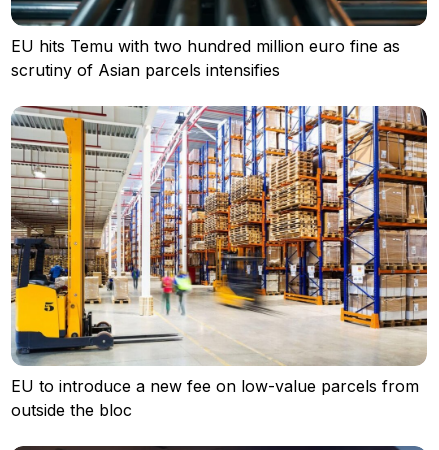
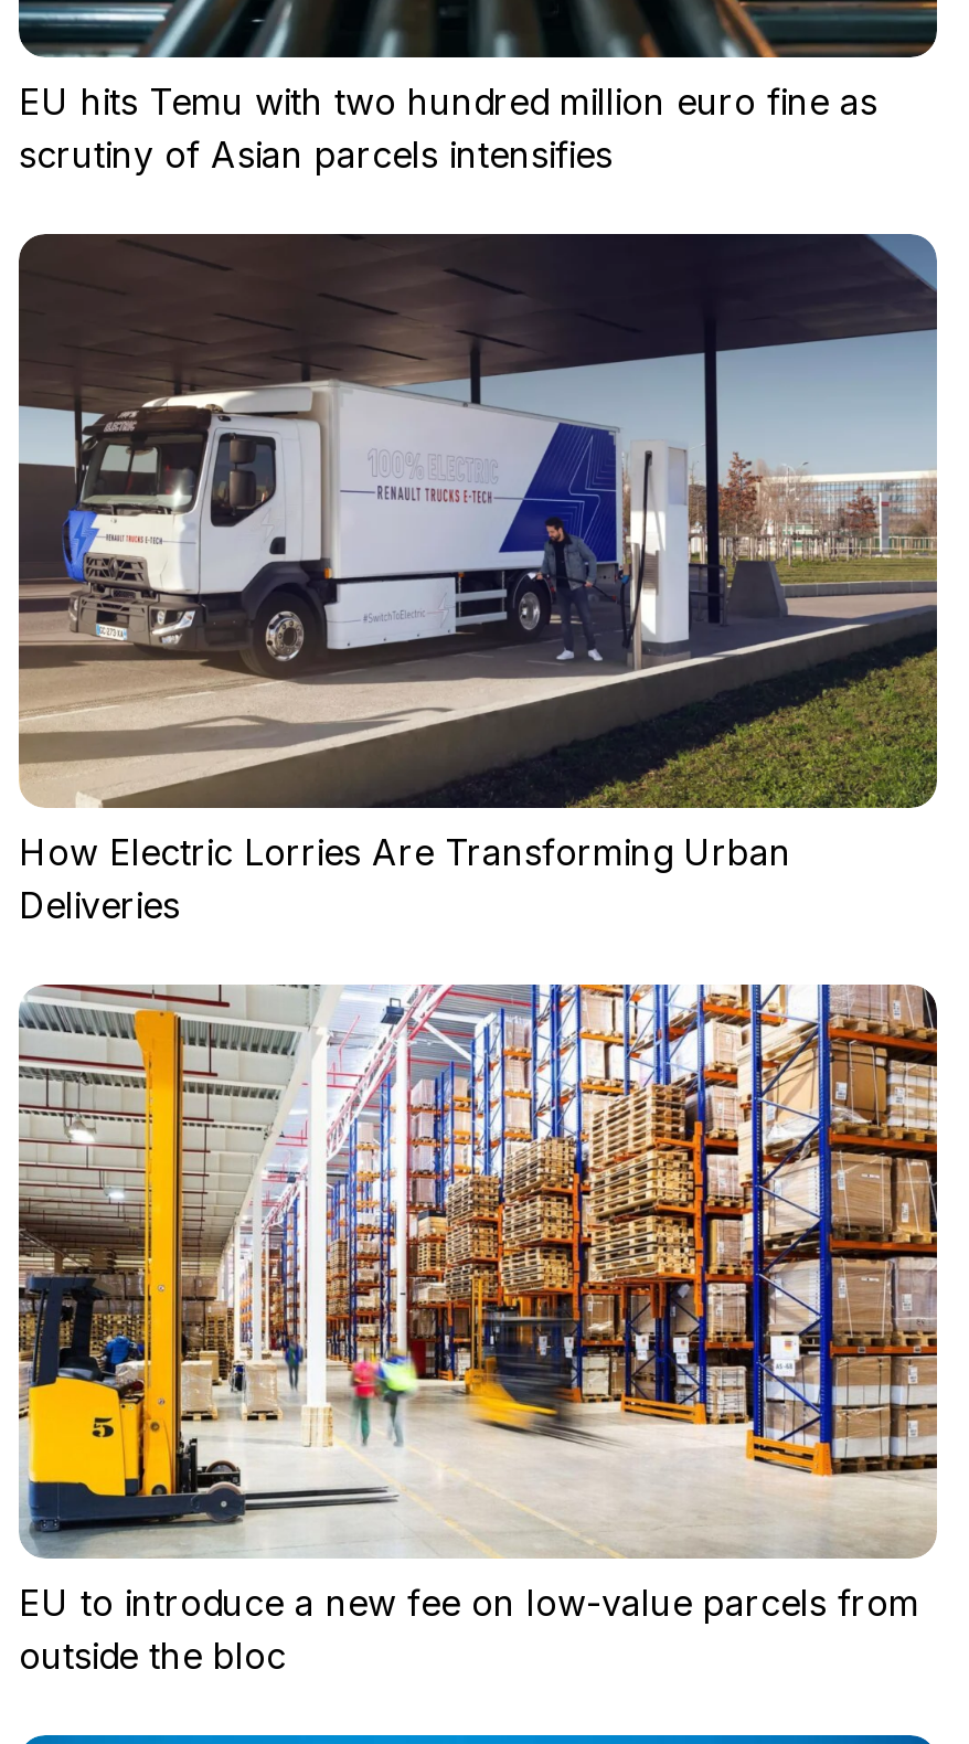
none -> [19,232,939,927] [image] | How Electric Lorries Are Transforming Urban | Deliveries

